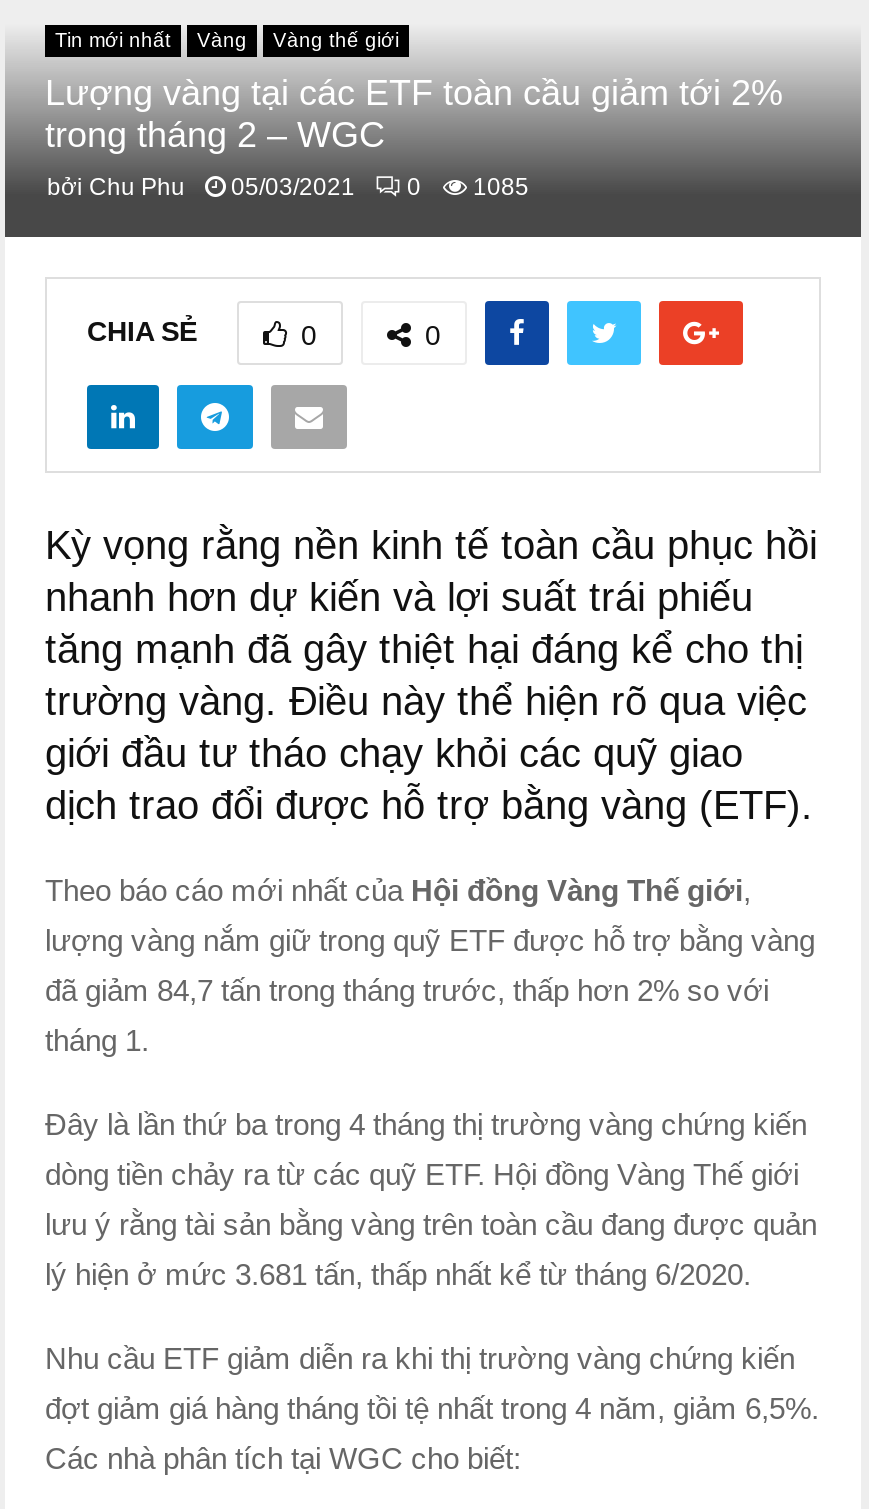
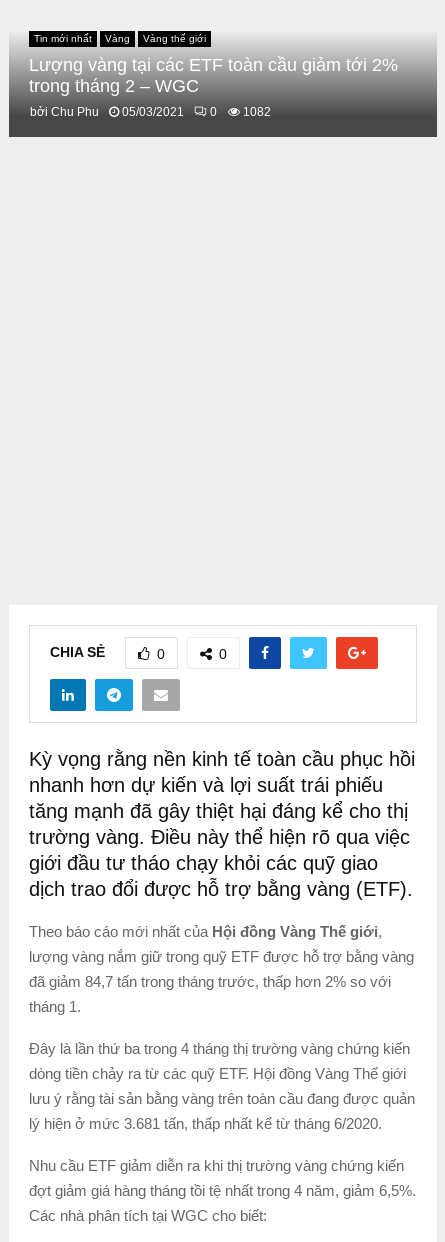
[47,173,529,201] bởi Chu Phu 05/03/2021 0 1085 -> [30,105,271,119] bởi Chu Phu 05/03/2021 0 1082

